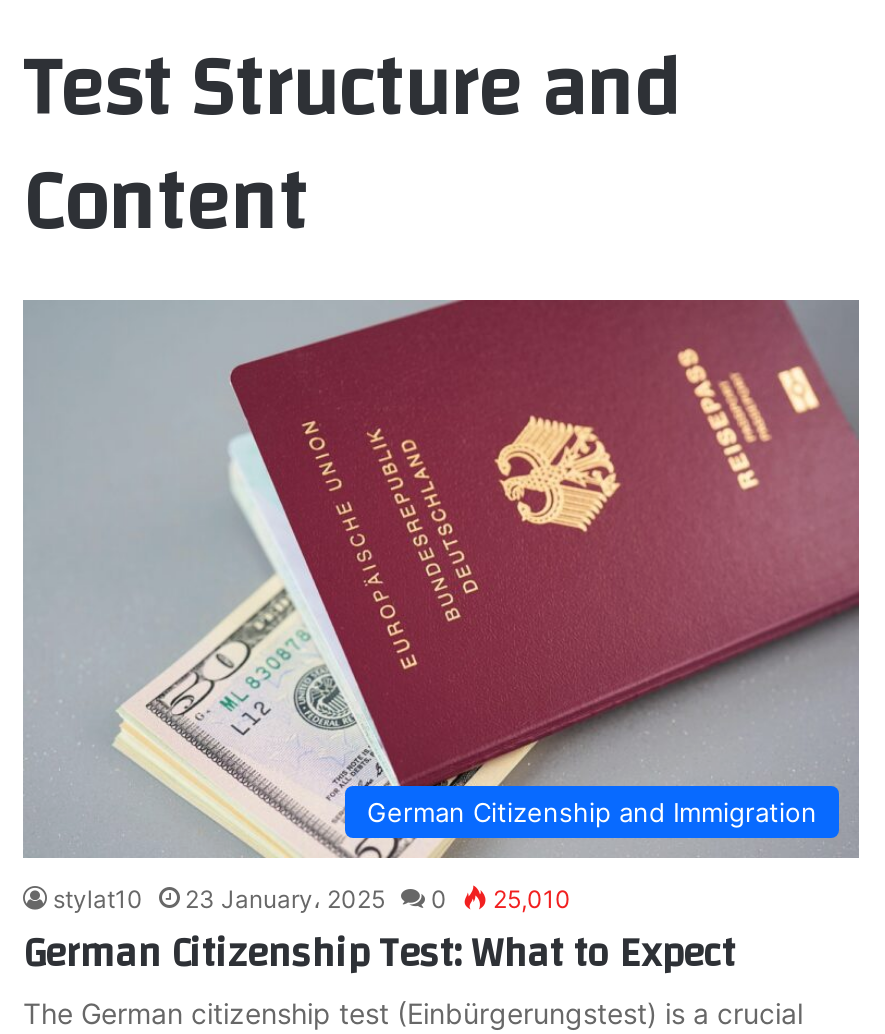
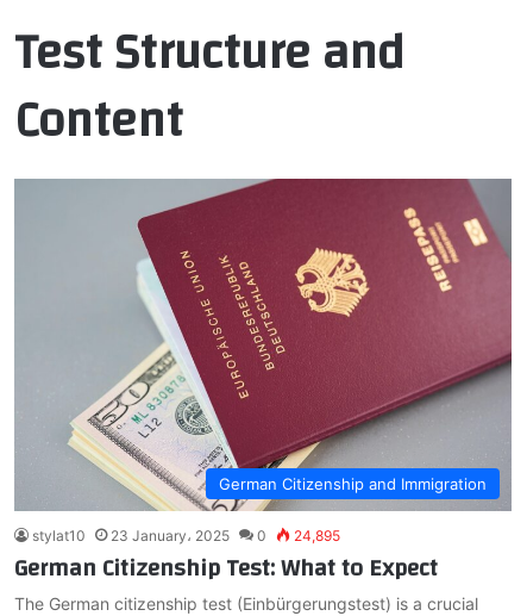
[53,883,571,913] stylat10 23 January، 2025 0 25,010 -> [32,526,340,544] stylat10 23 January، 2025 0 24,895

